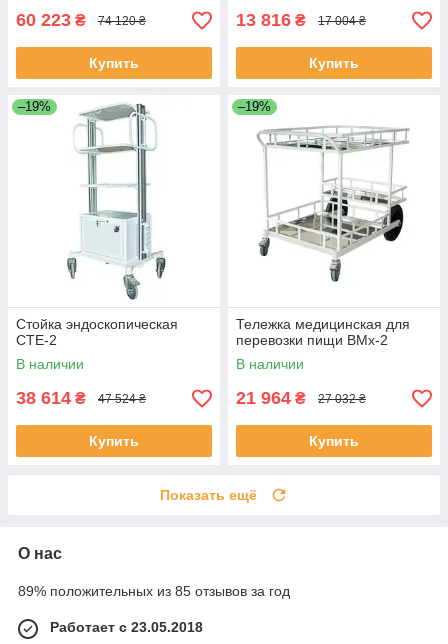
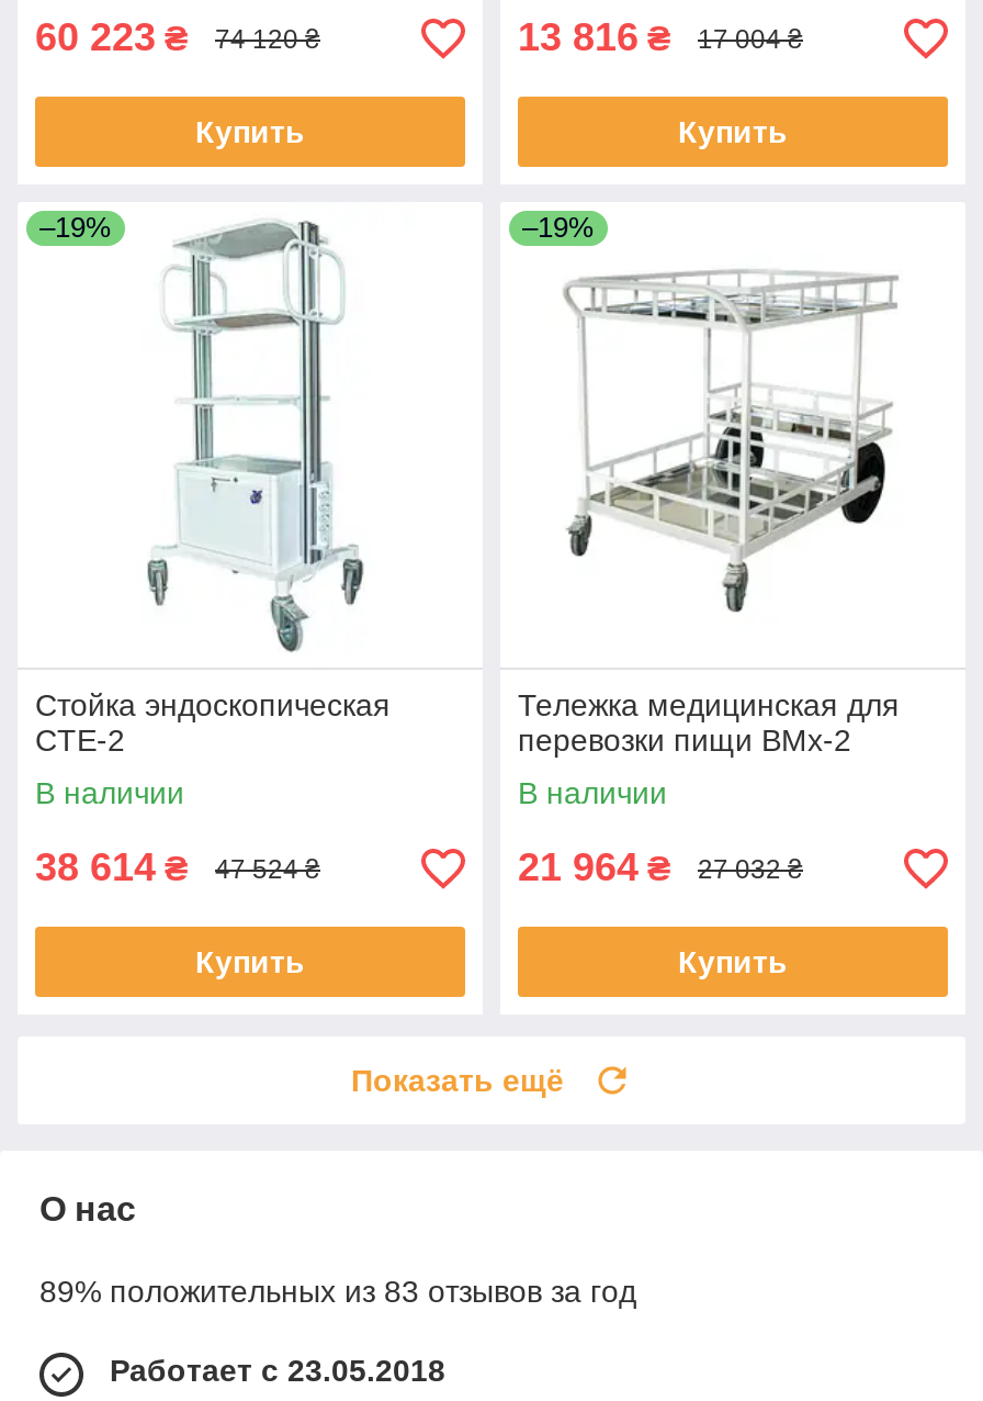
[18,583,290,599] 89% положительных из 85 отзывов за год -> [39,1275,636,1310] 89% положительных из 83 отзывов за год

